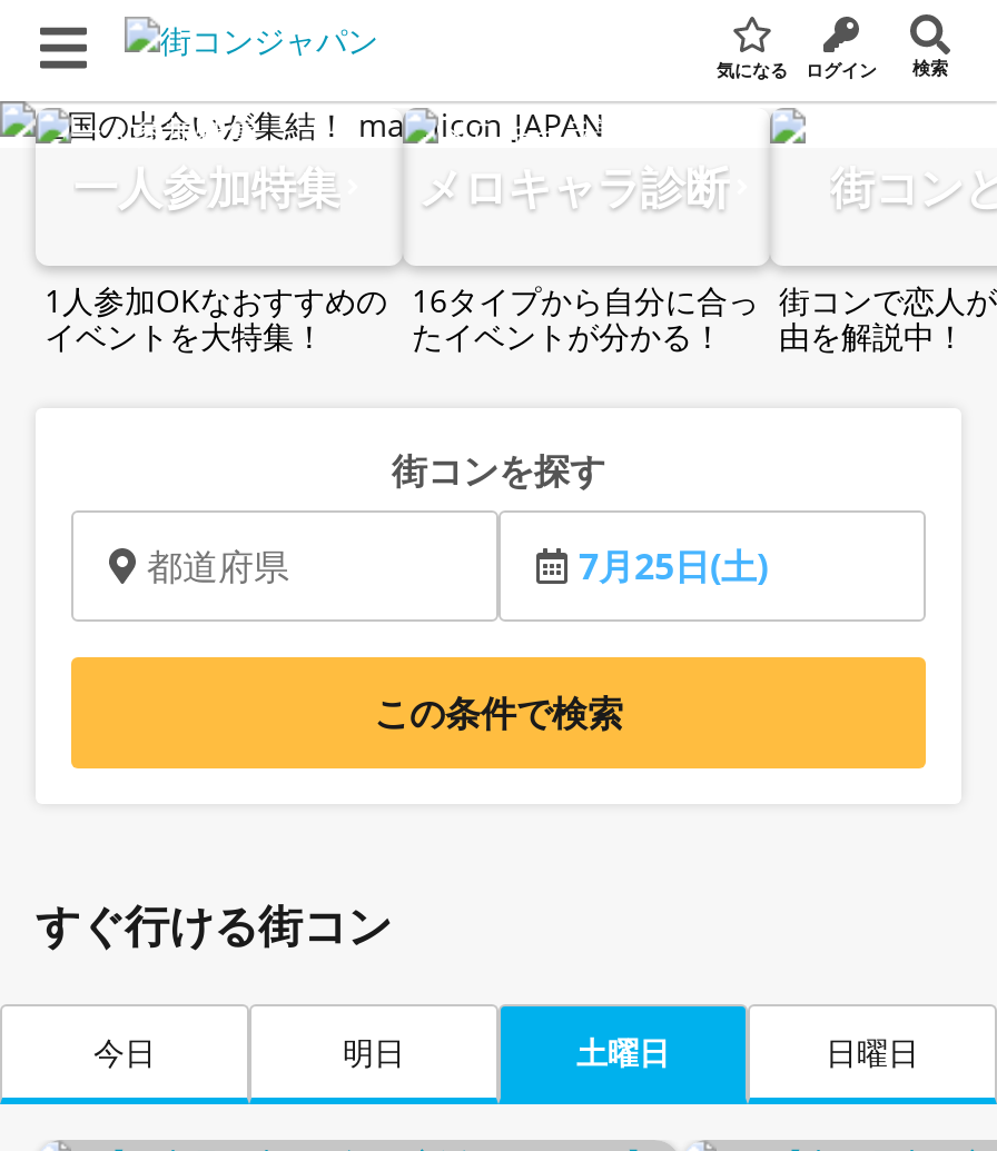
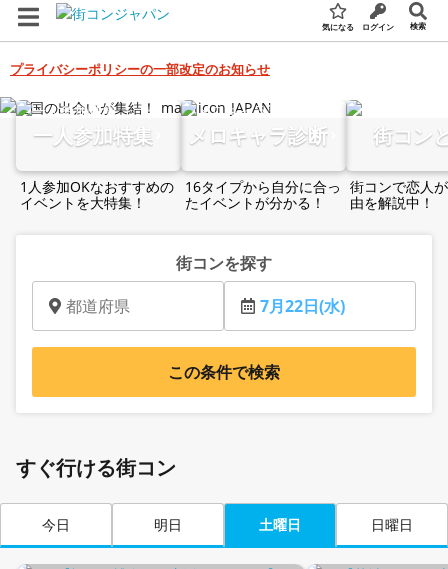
none -> [10,59,270,77] プライバシーポリシーの一部改定のお知らせ
[579,542,768,591] 7月25日(土) -> [260,295,345,317] 7月22日(水)

